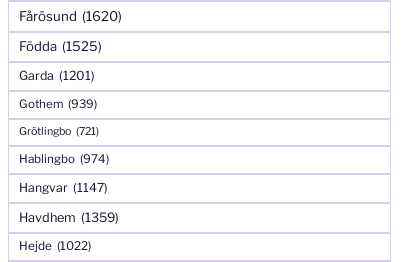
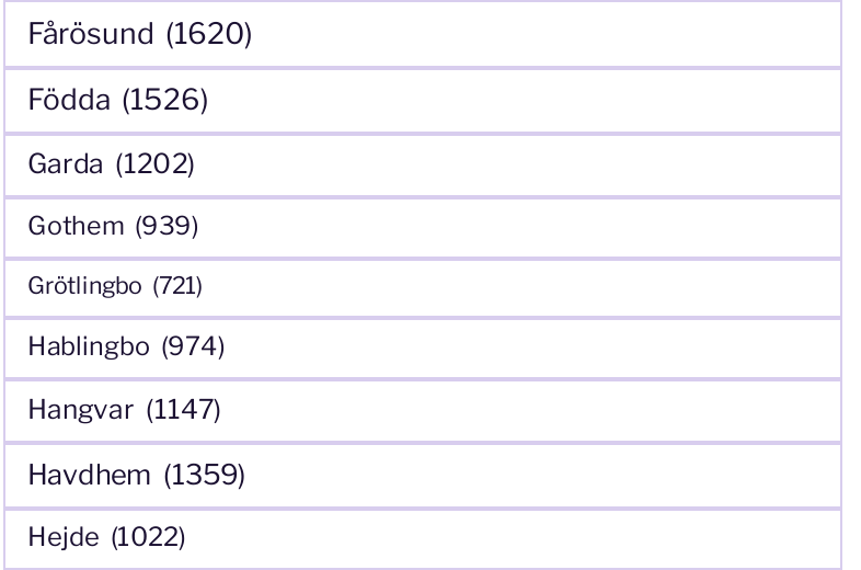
[19,38,102,54] Födda (1525) -> [27,80,209,116] Födda (1526)
[19,68,95,83] Garda (1201) -> [27,146,196,179] Garda (1202)

